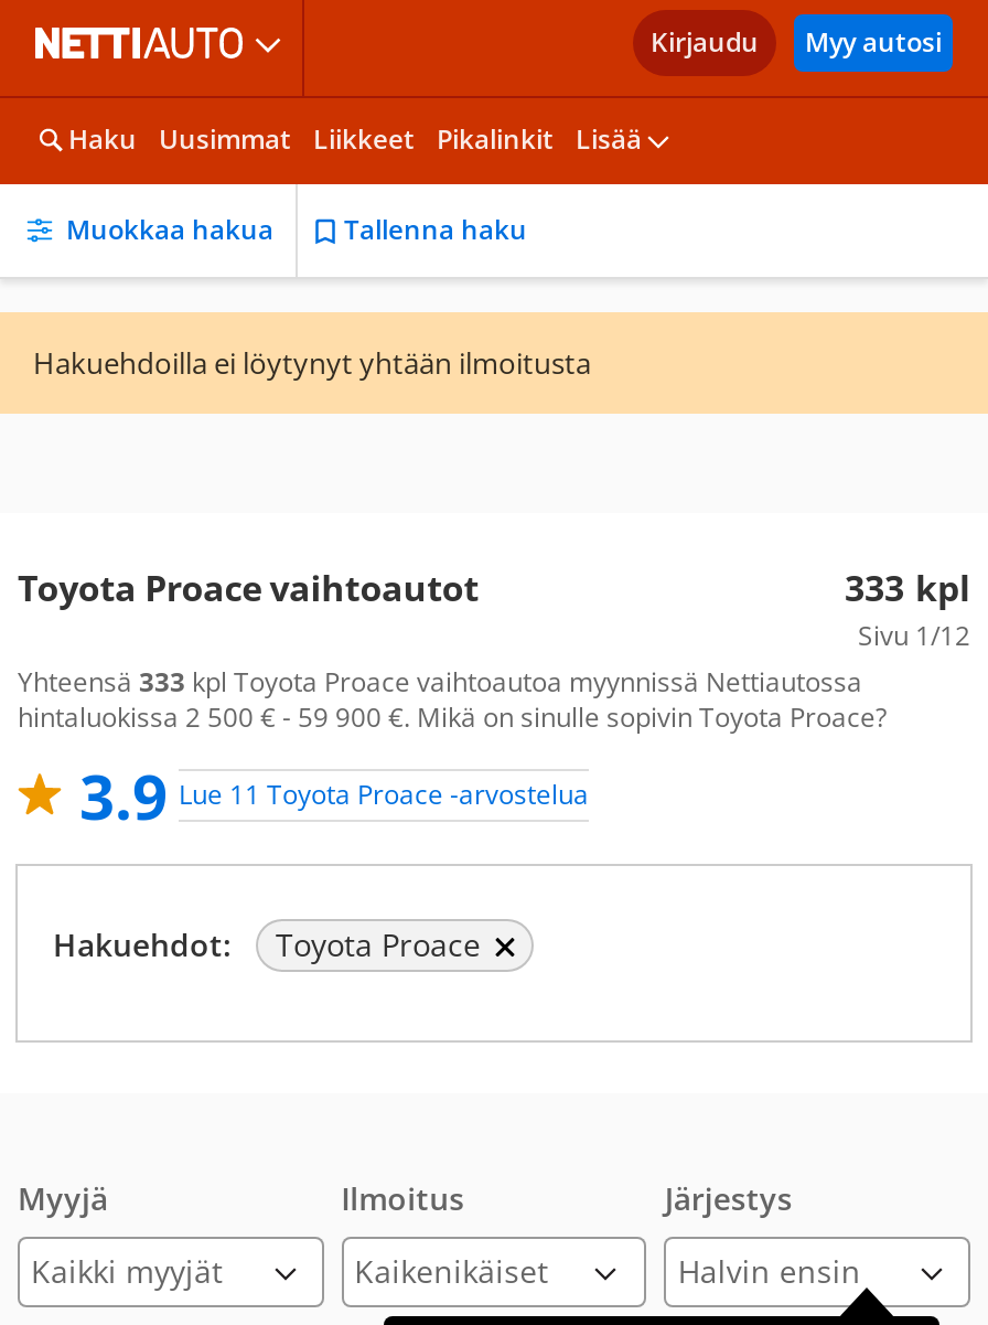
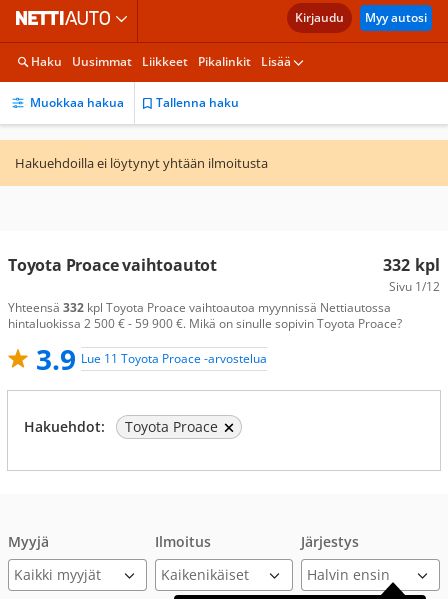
[845,564,970,612] 333 kpl -> [383,254,440,276] 332 kpl
[18,663,862,701] Yhteensä 333 kpl Toyota Proace vaihtoautoa myynnissä Nettiautossa -> [8,299,391,316] Yhteensä 332 kpl Toyota Proace vaihtoautoa myynnissä Nettiautossa

